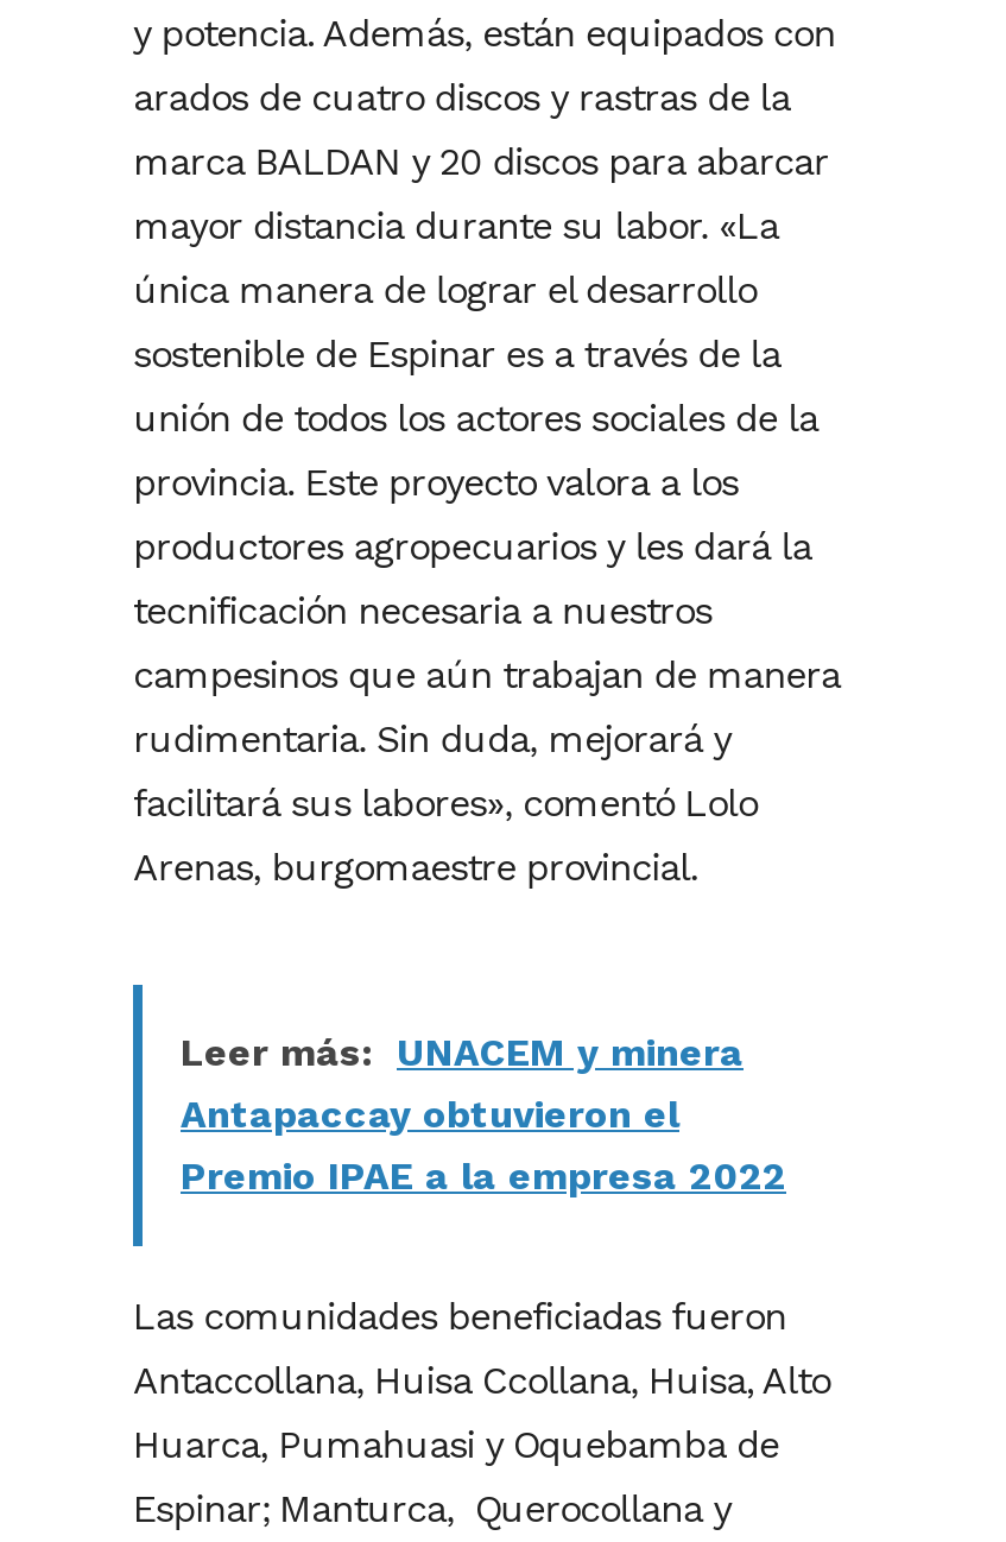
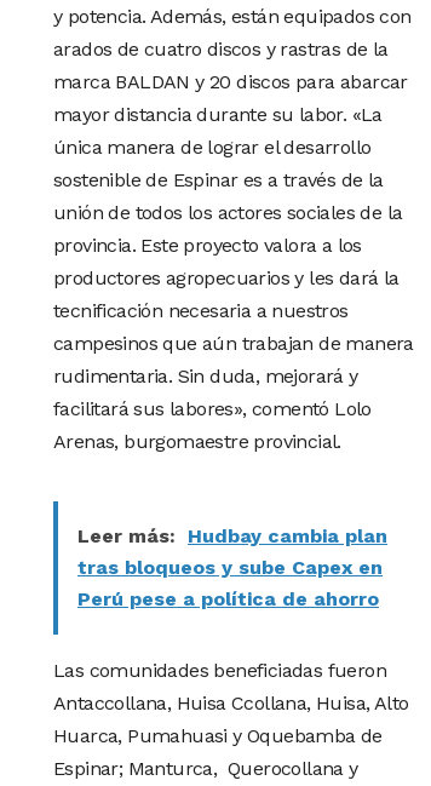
[181,1030,786,1198] Leer más: UNACEM y minera | Antapaccay obtuvieron el | Premio IPAE a la empresa 2022 -> [77,525,387,611] Leer más: Hudbay cambia plan | tras bloqueos y sube Capex en | Perú pese a política de ahorro

